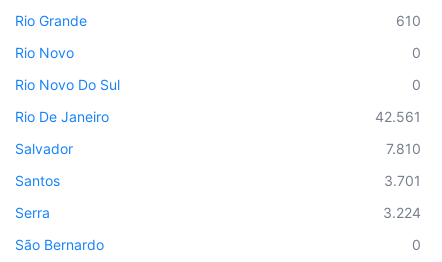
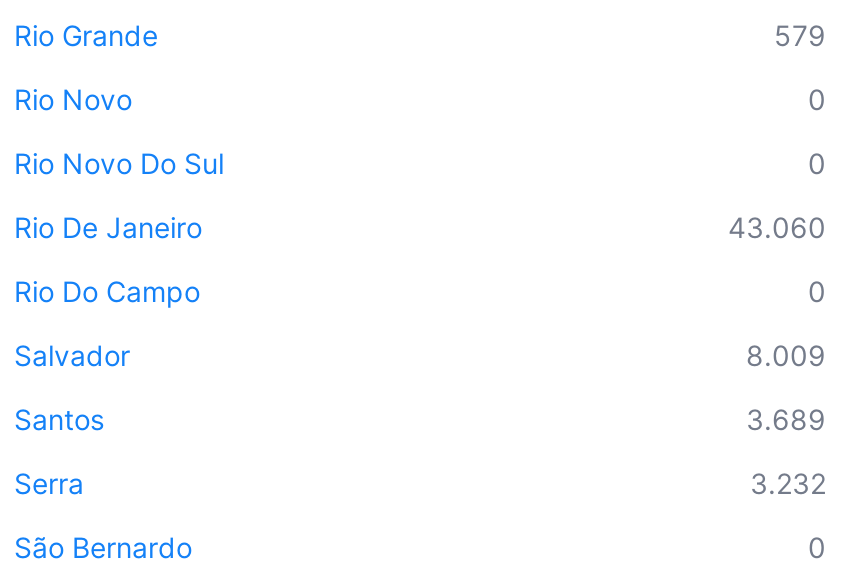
[396,12,421,29] 610 -> [774,17,826,51] 579
[375,108,421,125] 42.561 -> [14,209,826,307] 43.060 | Rio Do Campo | 0
[386,140,421,157] 7.810 -> [746,337,826,371] 8.009
[384,172,421,189] 3.701 -> [746,401,826,435] 3.689
[383,204,421,221] 3.224 -> [750,465,826,499] 3.232

